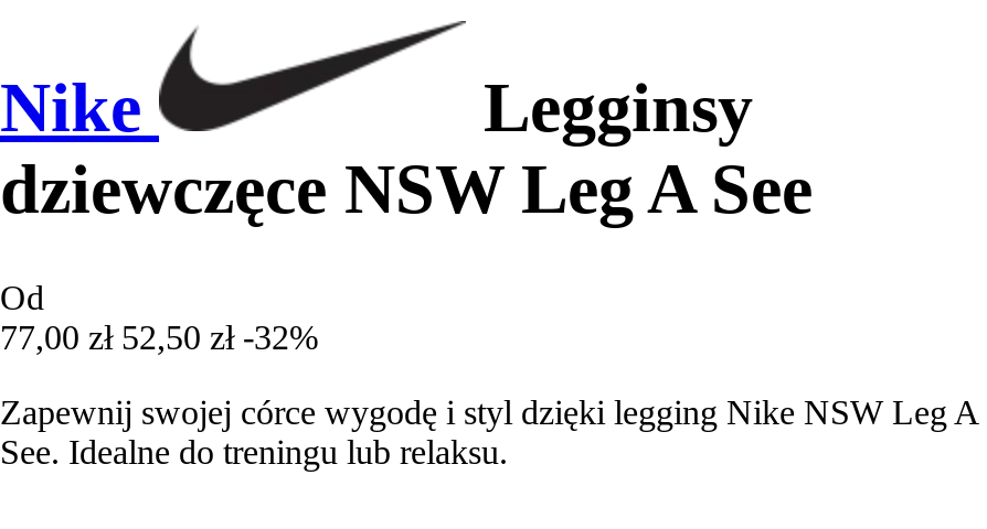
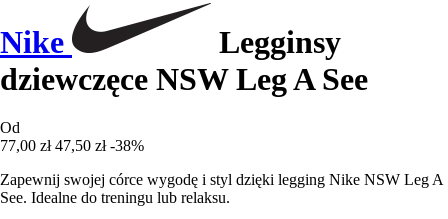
[0,318,318,355] 77,00 zł 52,50 zł -32% -> [0,137,144,154] 77,00 zł 47,50 zł -38%

